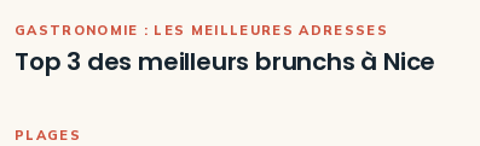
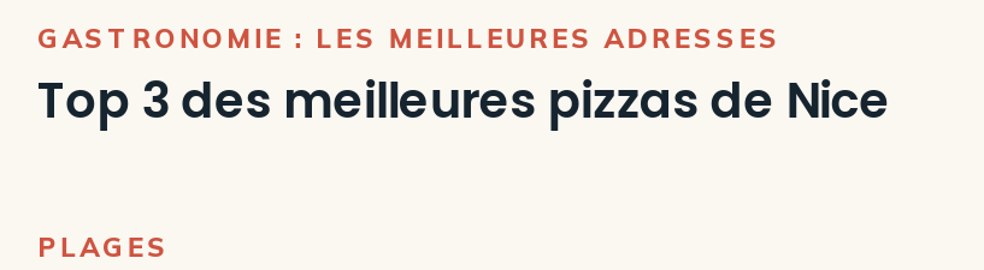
[15,44,436,78] Top 3 des meilleurs brunchs à Nice -> [37,67,890,135] Top 3 des meilleures pizzas de Nice

